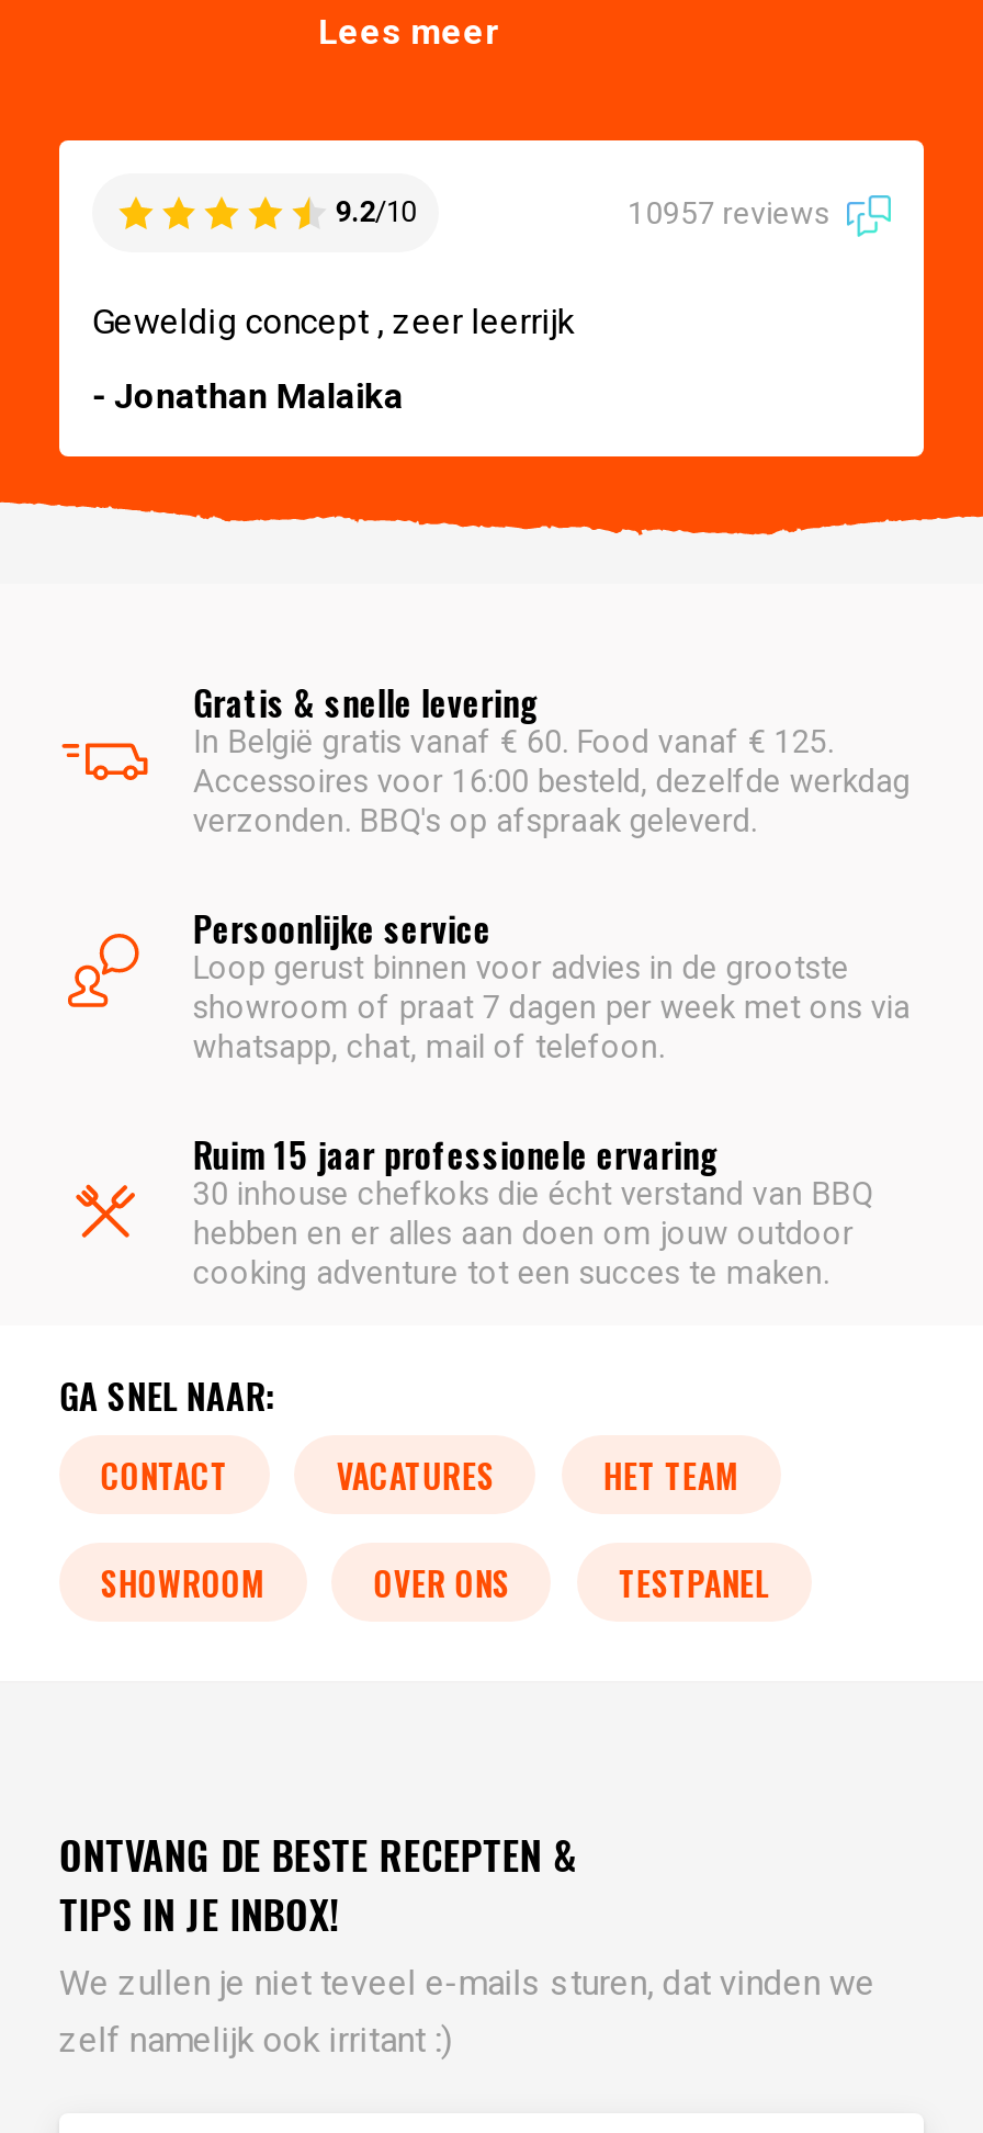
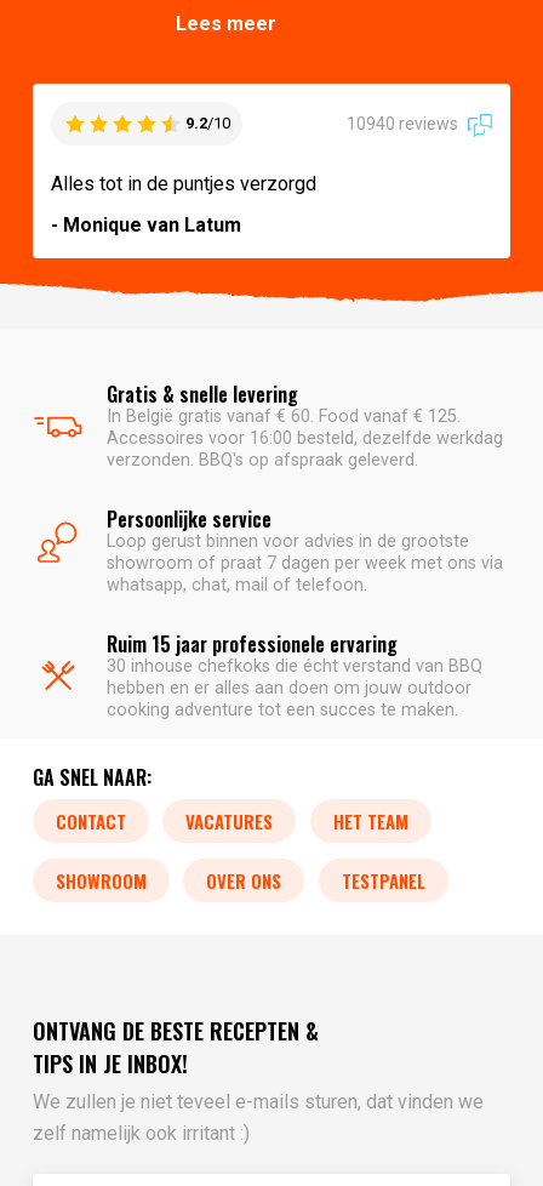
[628,195,836,230] 10957 reviews -> [347,114,462,133] 10940 reviews
[92,300,575,342] Geweldig concept , zeer leerrijk -> [51,172,316,195] Alles tot in de puntjes verzorgd
[92,375,404,417] - Jonathan Malaika -> [51,213,241,236] - Monique van Latum

